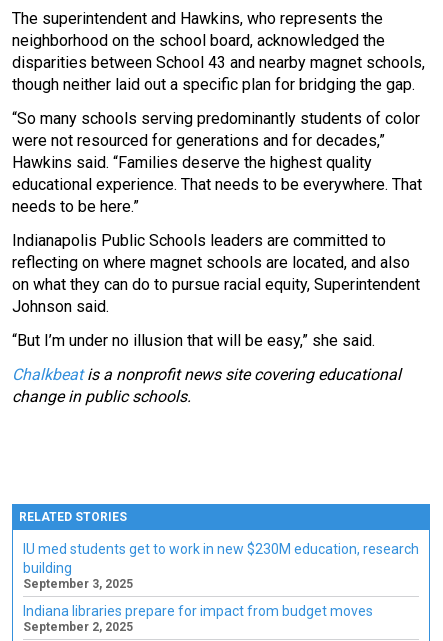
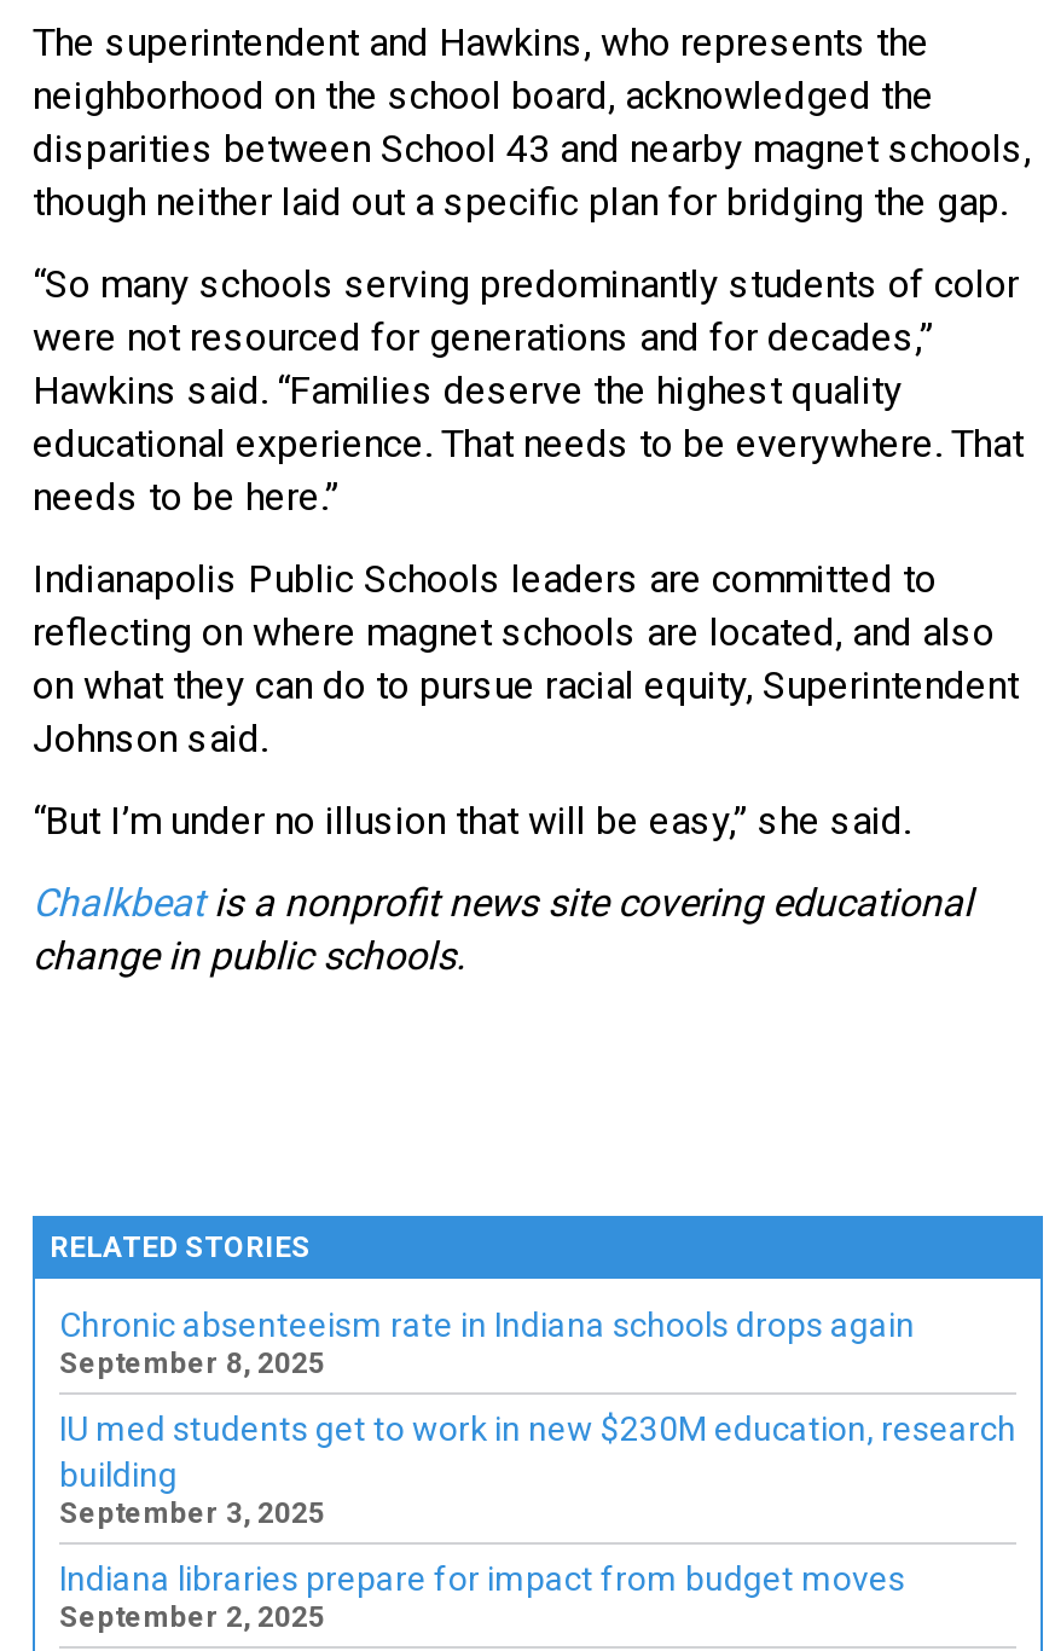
none -> [59,1305,915,1380] Chronic absenteeism rate in Indiana schools drops again | September 8, 2025

